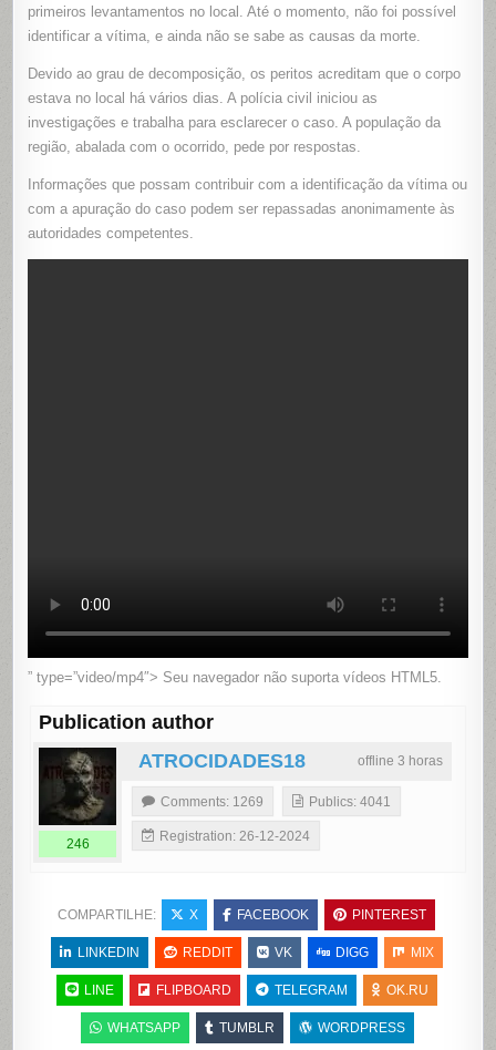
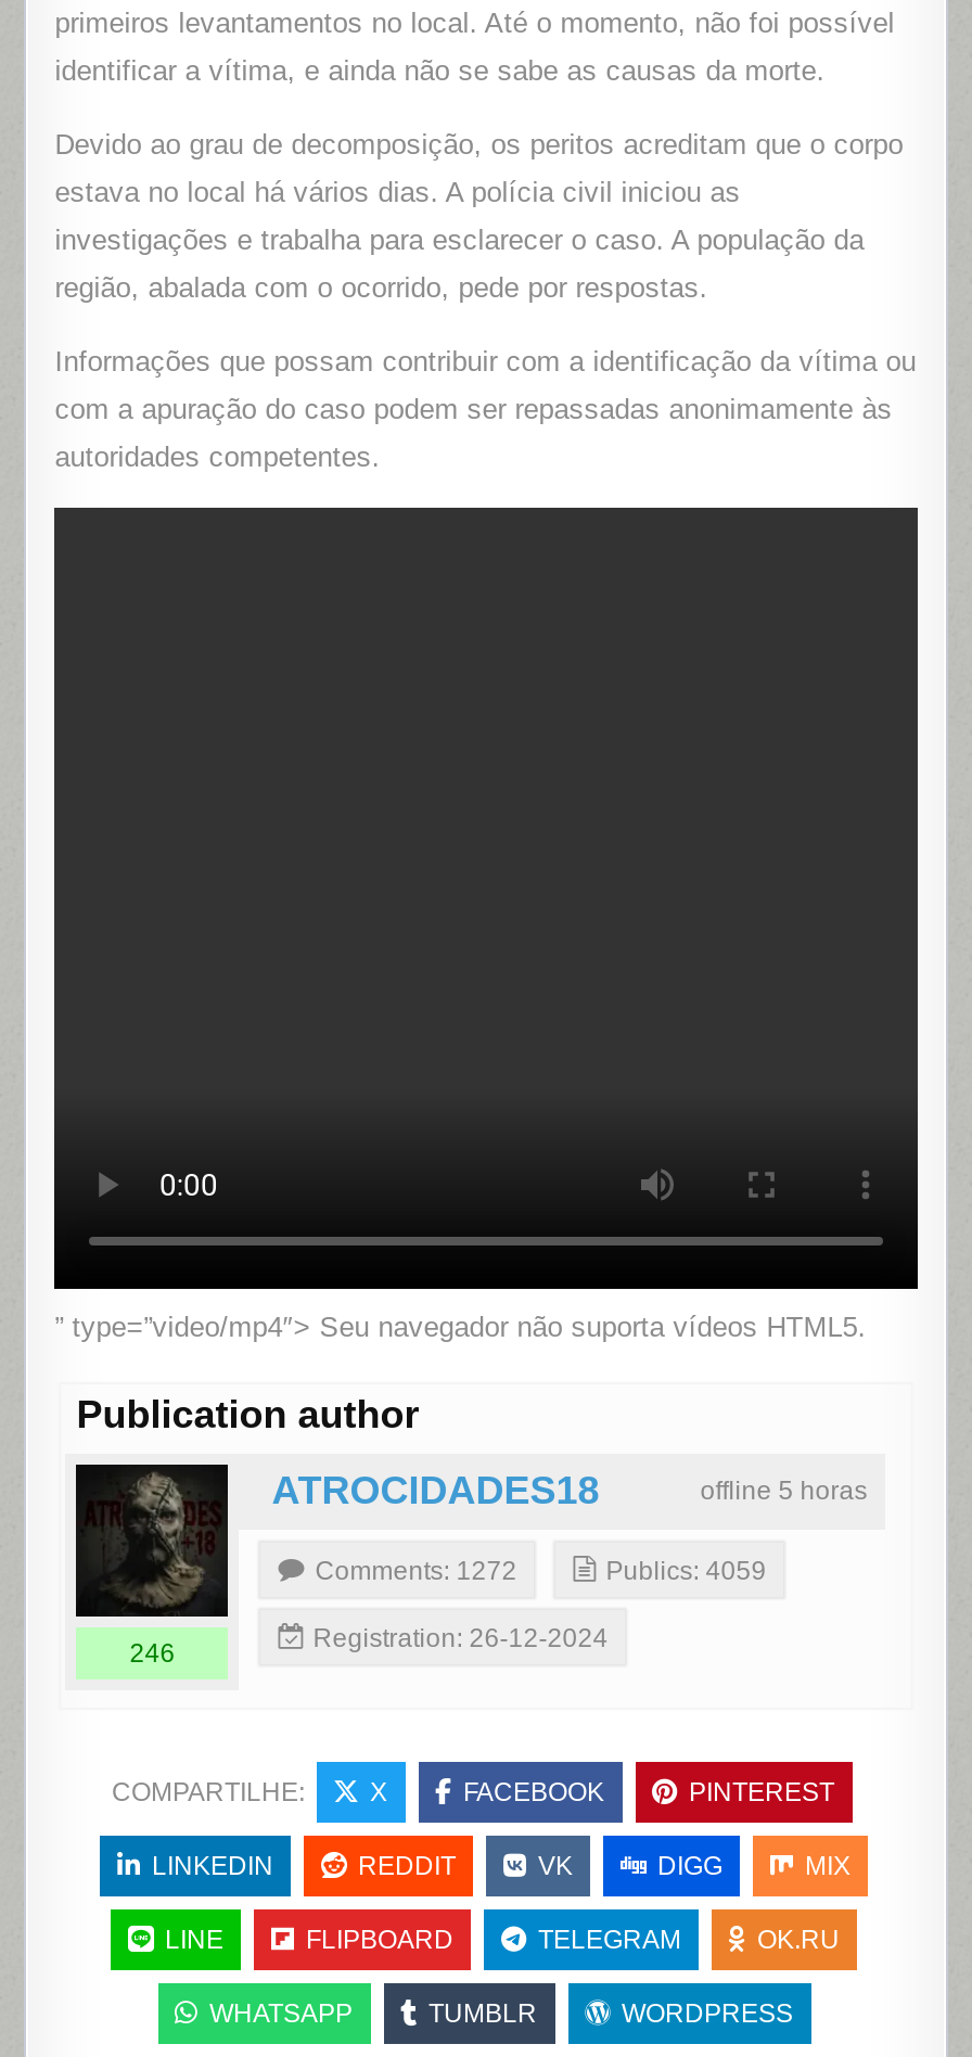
[357,753,443,769] offline 3 horas -> [700,1476,867,1506] offline 5 horas
[161,794,264,810] Comments: 1269 -> [315,1556,517,1587] Comments: 1272
[309,794,391,810] Publics: 4041 -> [606,1556,766,1587] Publics: 4059

